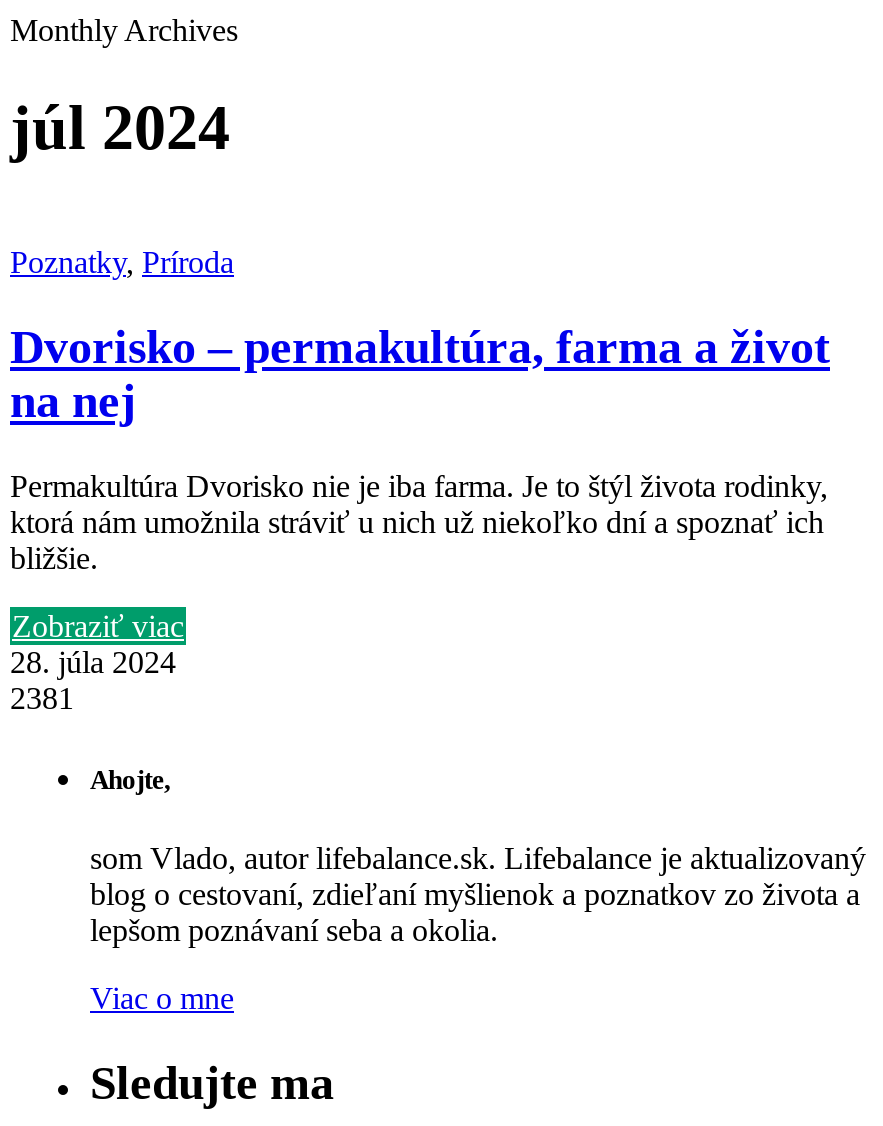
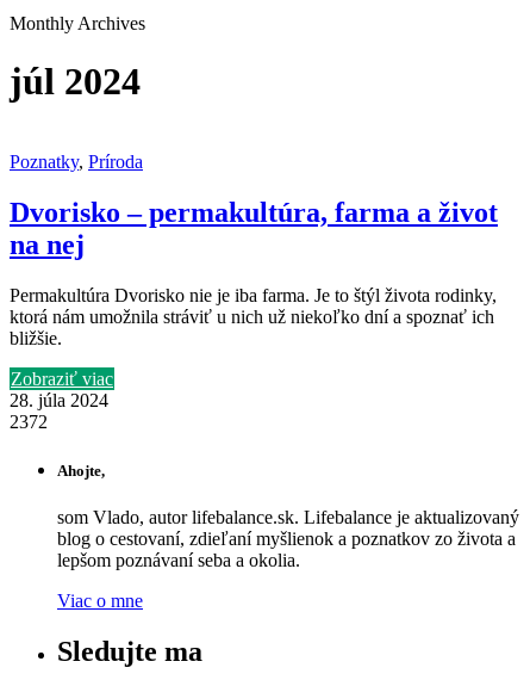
[10,680,74,714] 2381 -> [10,411,48,432] 2372

